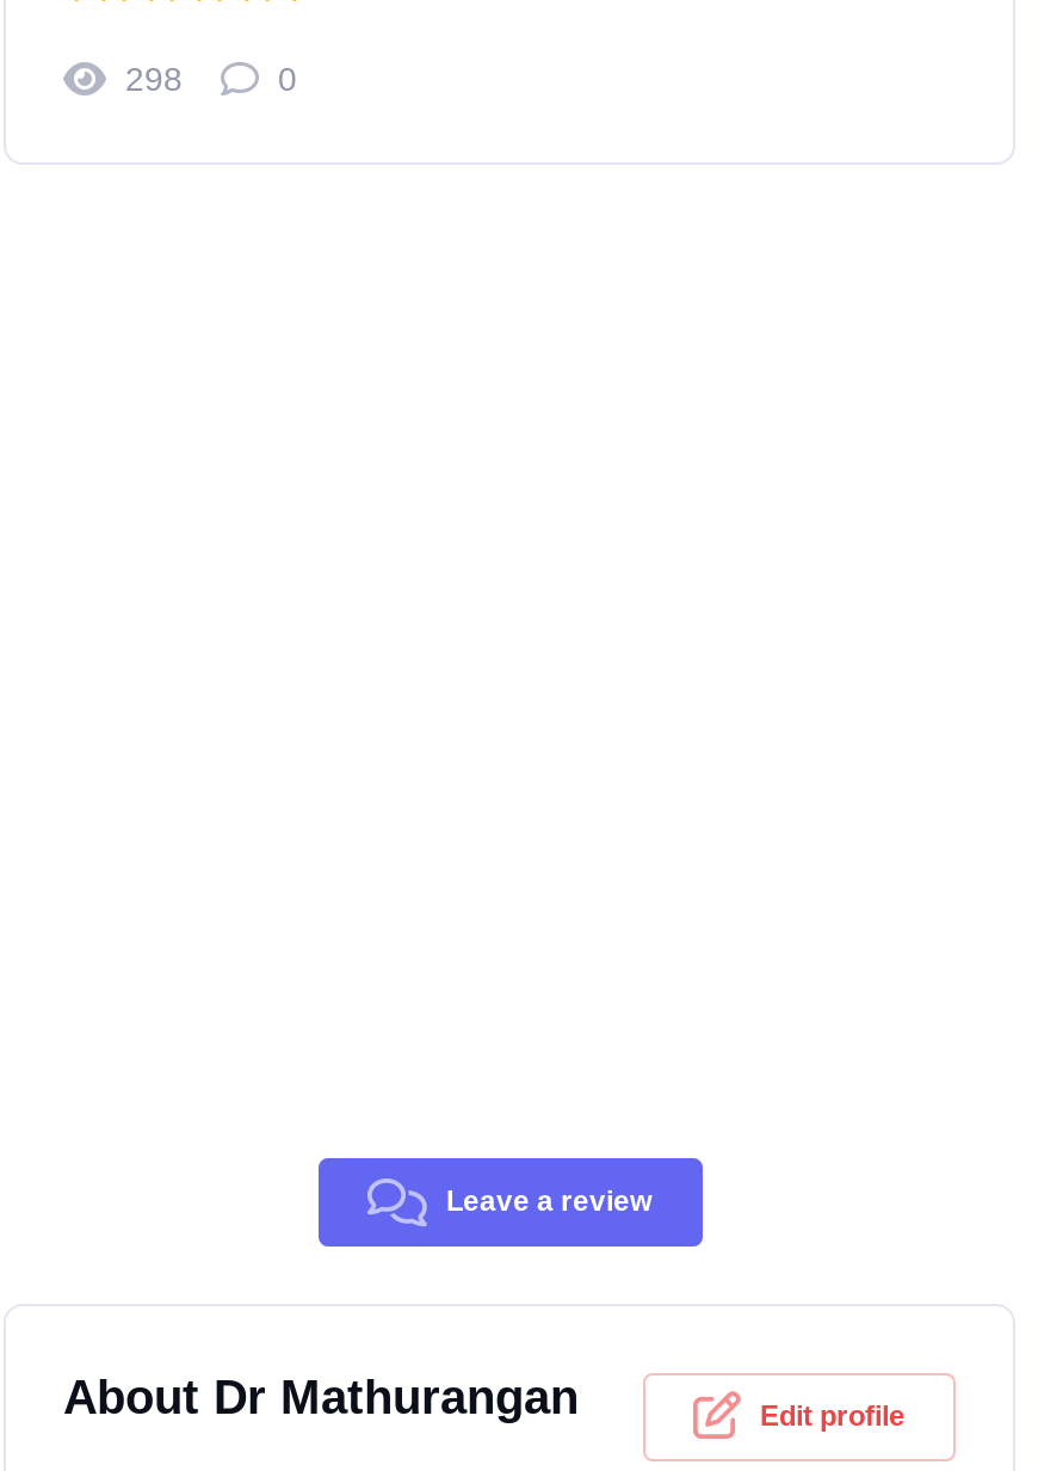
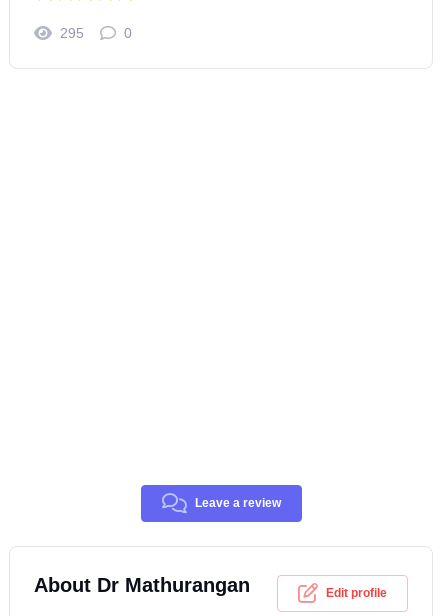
[125,60,183,98] 298 -> [60,25,84,41] 295

